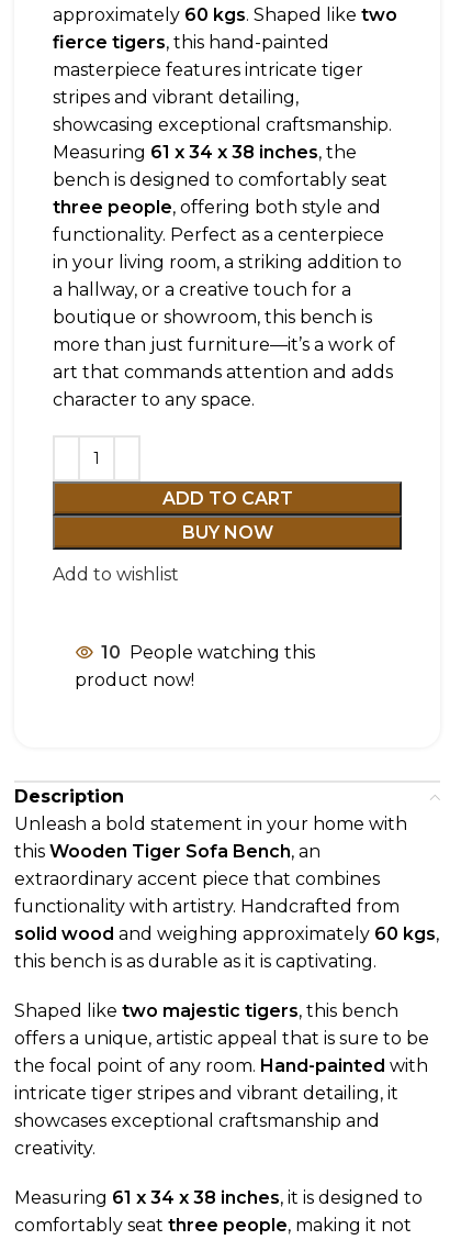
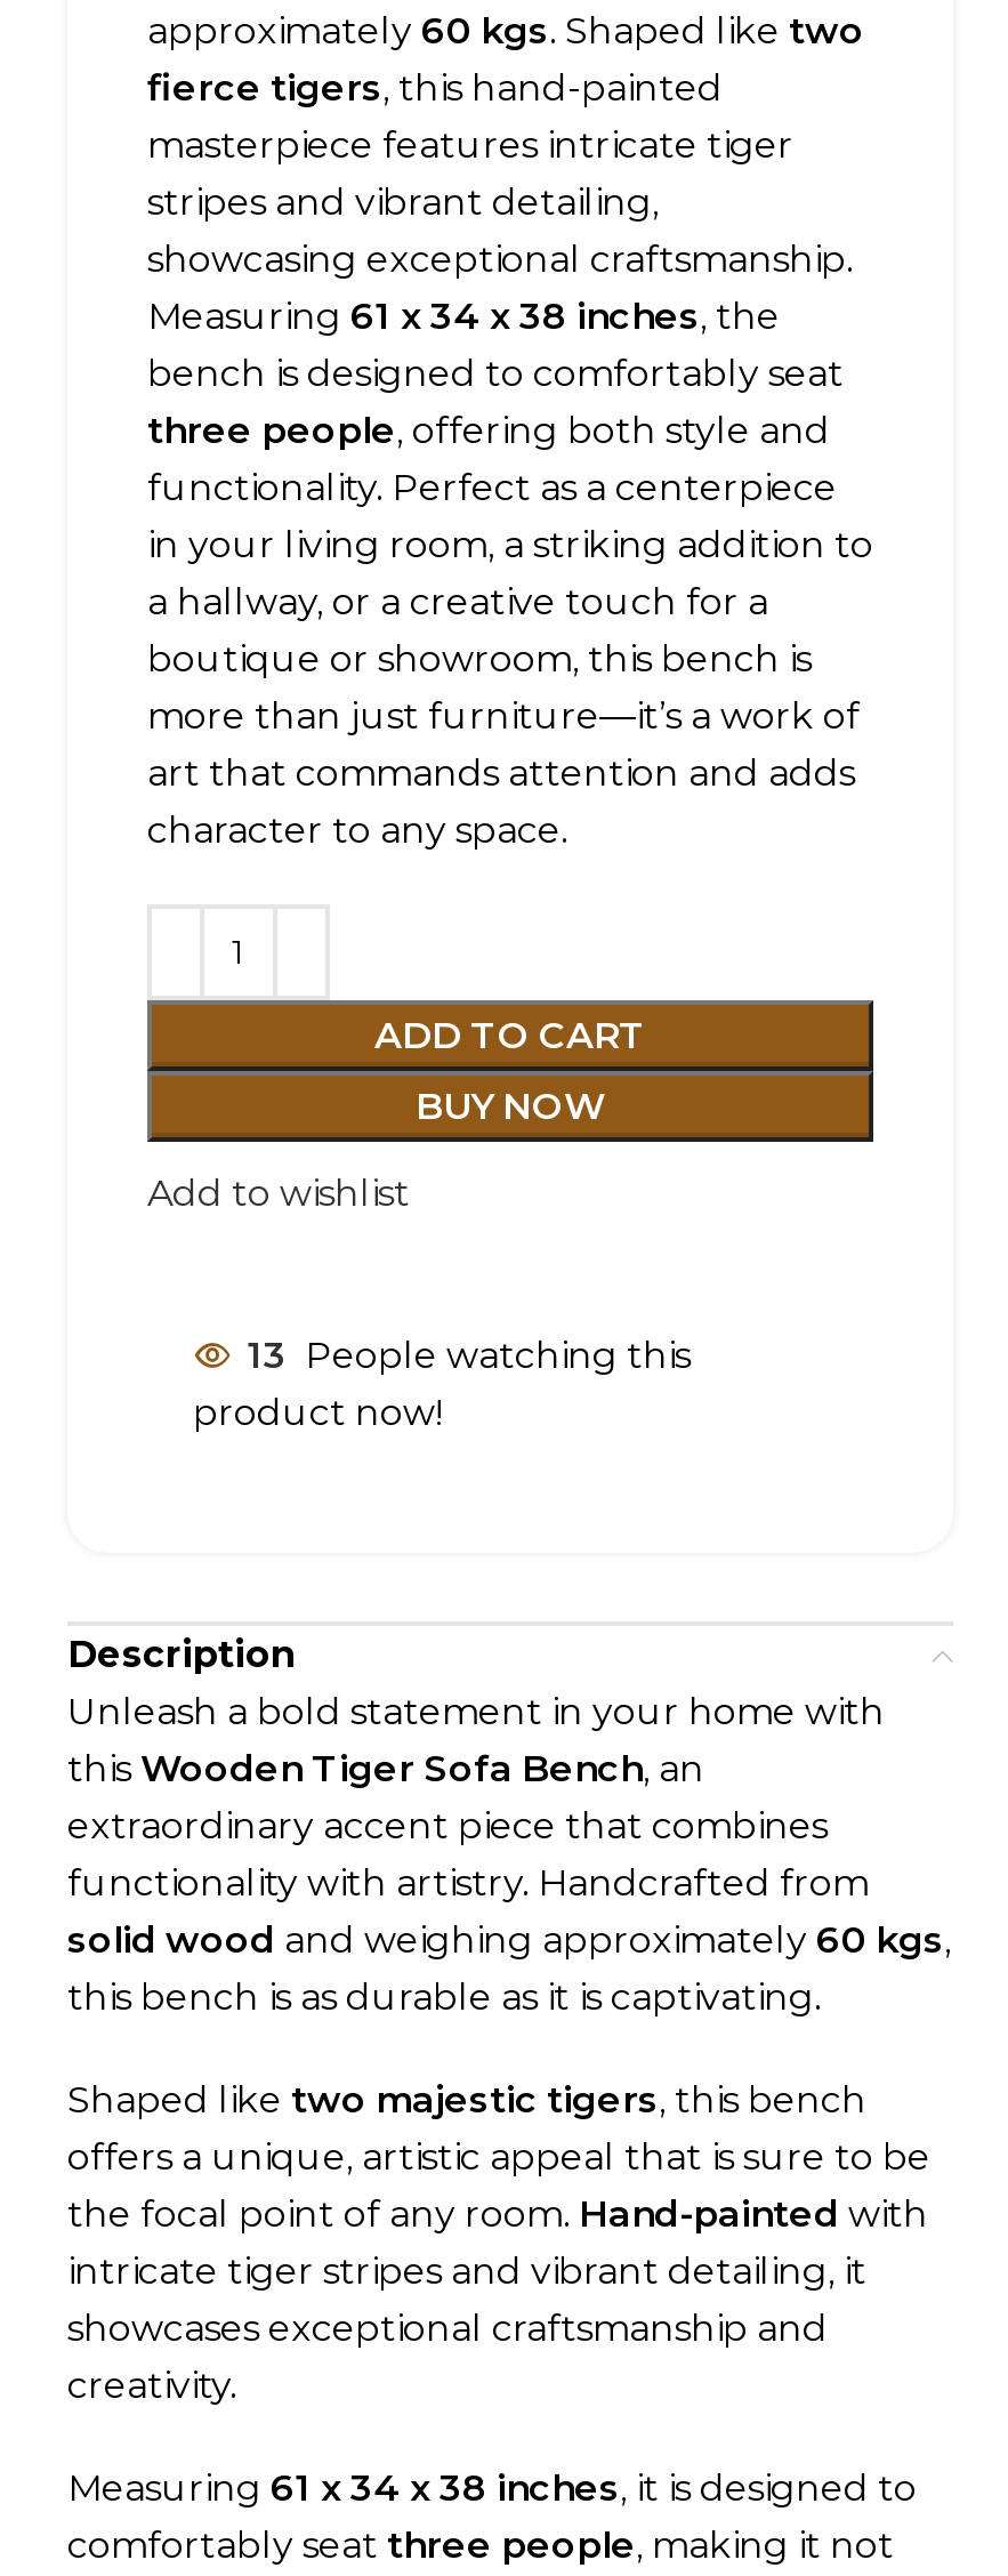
[101,642,315,663] 10 People watching this -> [248,1333,691,1377] 13 People watching this

